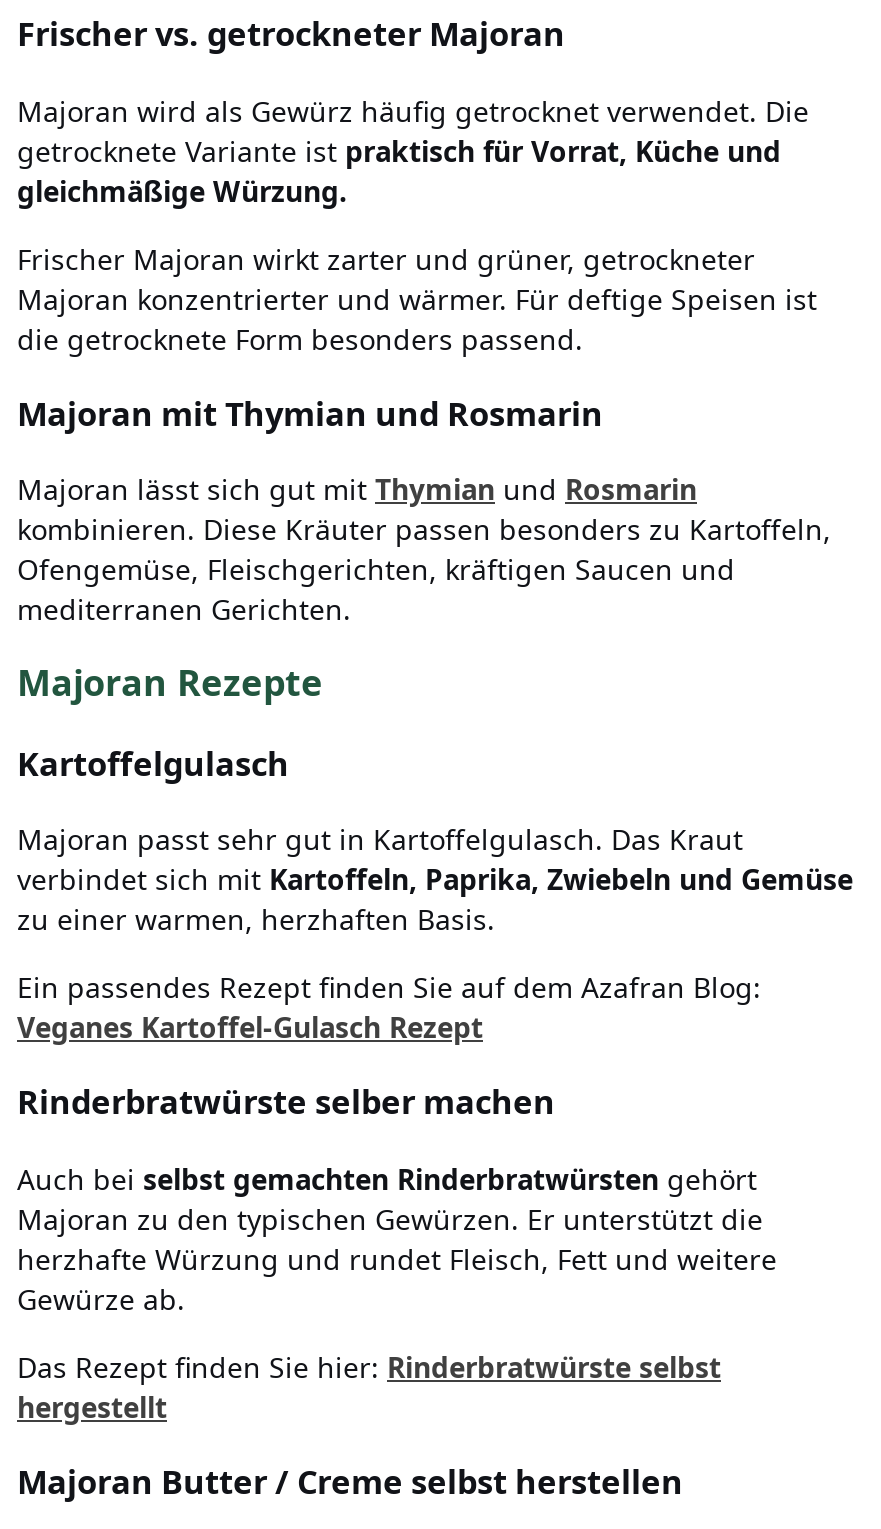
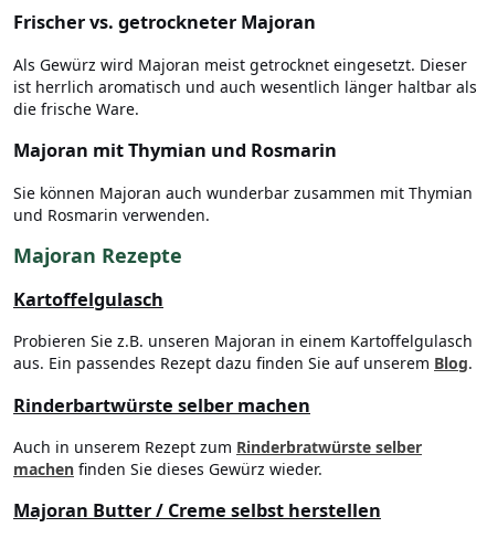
[17,92,817,358] Majoran wird als Gewürz häufig getrocknet verwendet. Die | getrocknete Variante ist praktisch für Vorrat, Küche und | gleichmäßige Würzung. | Frischer Majoran wirkt zarter und grüner, getrockneter | Majoran konzentrierter und wärmer. Für deftige Speisen ist | die getrocknete Form besonders passend. -> [13,54,477,119] Als Gewürz wird Majoran meist getrocknet eingesetzt. Dieser | ist herrlich aromatisch und auch wesentlich länger haltbar als | die frische Ware.
[17,471,831,629] Majoran lässt sich gut mit Thymian und Rosmarin | kombinieren. Diese Kräuter passen besonders zu Kartoffeln, | Ofengemüse, Fleischgerichten, kräftigen Saucen und | mediterranen Gerichten. -> [13,182,473,225] Sie können Majoran auch wunderbar zusammen mit Thymian | und Rosmarin verwenden.
[17,821,853,1426] Majoran passt sehr gut in Kartoffelgulasch. Das Kraut | verbindet sich mit Kartoffeln, Paprika, Zwiebeln und Gemüse | zu einer warmen, herzhaften Basis. | Ein passendes Rezept finden Sie auf dem Azafran Blog: | Veganes Kartoffel-Gulasch Rezept | Rinderbratwürste selber machen | Auch bei selbst gemachten Rinderbratwürsten gehört | Majoran zu den typischen Gewürzen. Er unterstützt die | herzhafte Würzung und rundet Fleisch, Fett und weitere | Gewürze ab. | Das Rezept finden Sie hier: Rinderbratwürste selbst | hergestellt -> [13,331,473,480] Probieren Sie z.B. unseren Majoran in einem Kartoffelgulasch | aus. Ein passendes Rezept dazu finden Sie auf unserem Blog. | Rinderbartwürste selber machen | Auch in unserem Rezept zum Rinderbratwürste selber | machen finden Sie dieses Gewürz wieder.

